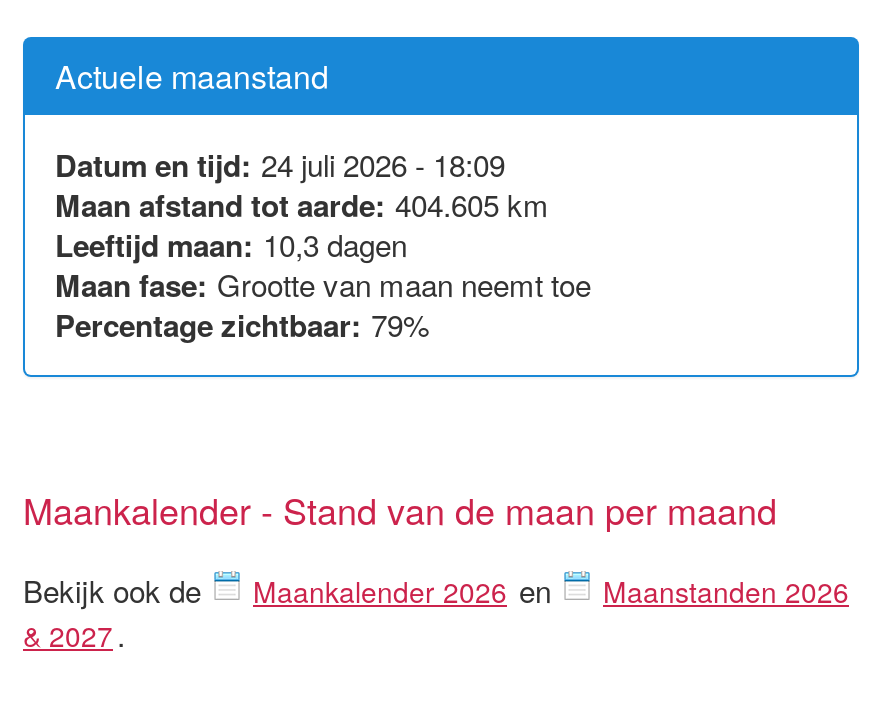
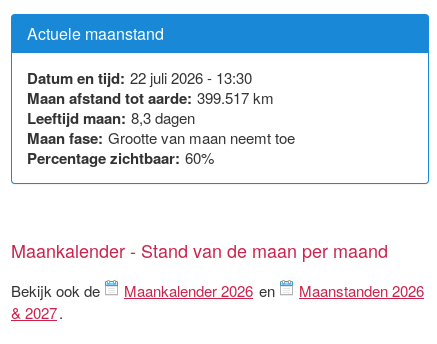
[55,144,505,188] Datum en tijd: 24 juli 2026 - 18:09 -> [27,67,252,89] Datum en tijd: 22 juli 2026 - 13:30
[55,184,549,228] Maan afstand tot aarde: 404.605 km -> [27,87,274,109] Maan afstand tot aarde: 399.517 km
[55,224,407,268] Leeftijd maan: 10,3 dagen -> [27,107,195,129] Leeftijd maan: 8,3 dagen
[55,304,429,348] Percentage zichtbaar: 79% -> [27,147,214,169] Percentage zichtbaar: 60%

